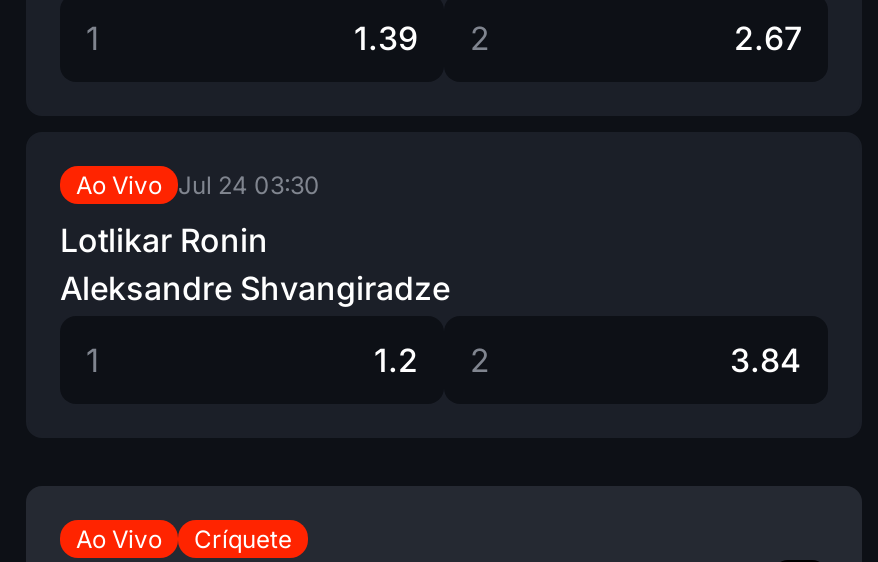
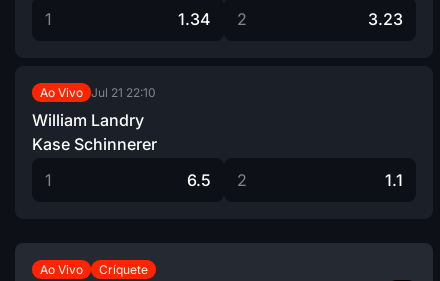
[354,18,490,58] 1.39 2 -> [178,9,247,29] 1.34 2
[734,18,802,58] 2.67 -> [368,9,403,29] 3.23
[76,169,320,200] Ao Vivo Jul 24 03:30 -> [40,84,156,100] Ao Vivo Jul 21 22:10
[60,220,450,308] Lotlikar Ronin | Aleksandre Shvangiradze -> [32,110,157,154] William Landry | Kase Schinnerer
[374,340,490,380] 1.2 2 -> [187,170,247,190] 6.5 2
[730,340,802,380] 3.84 -> [385,170,403,190] 1.1

